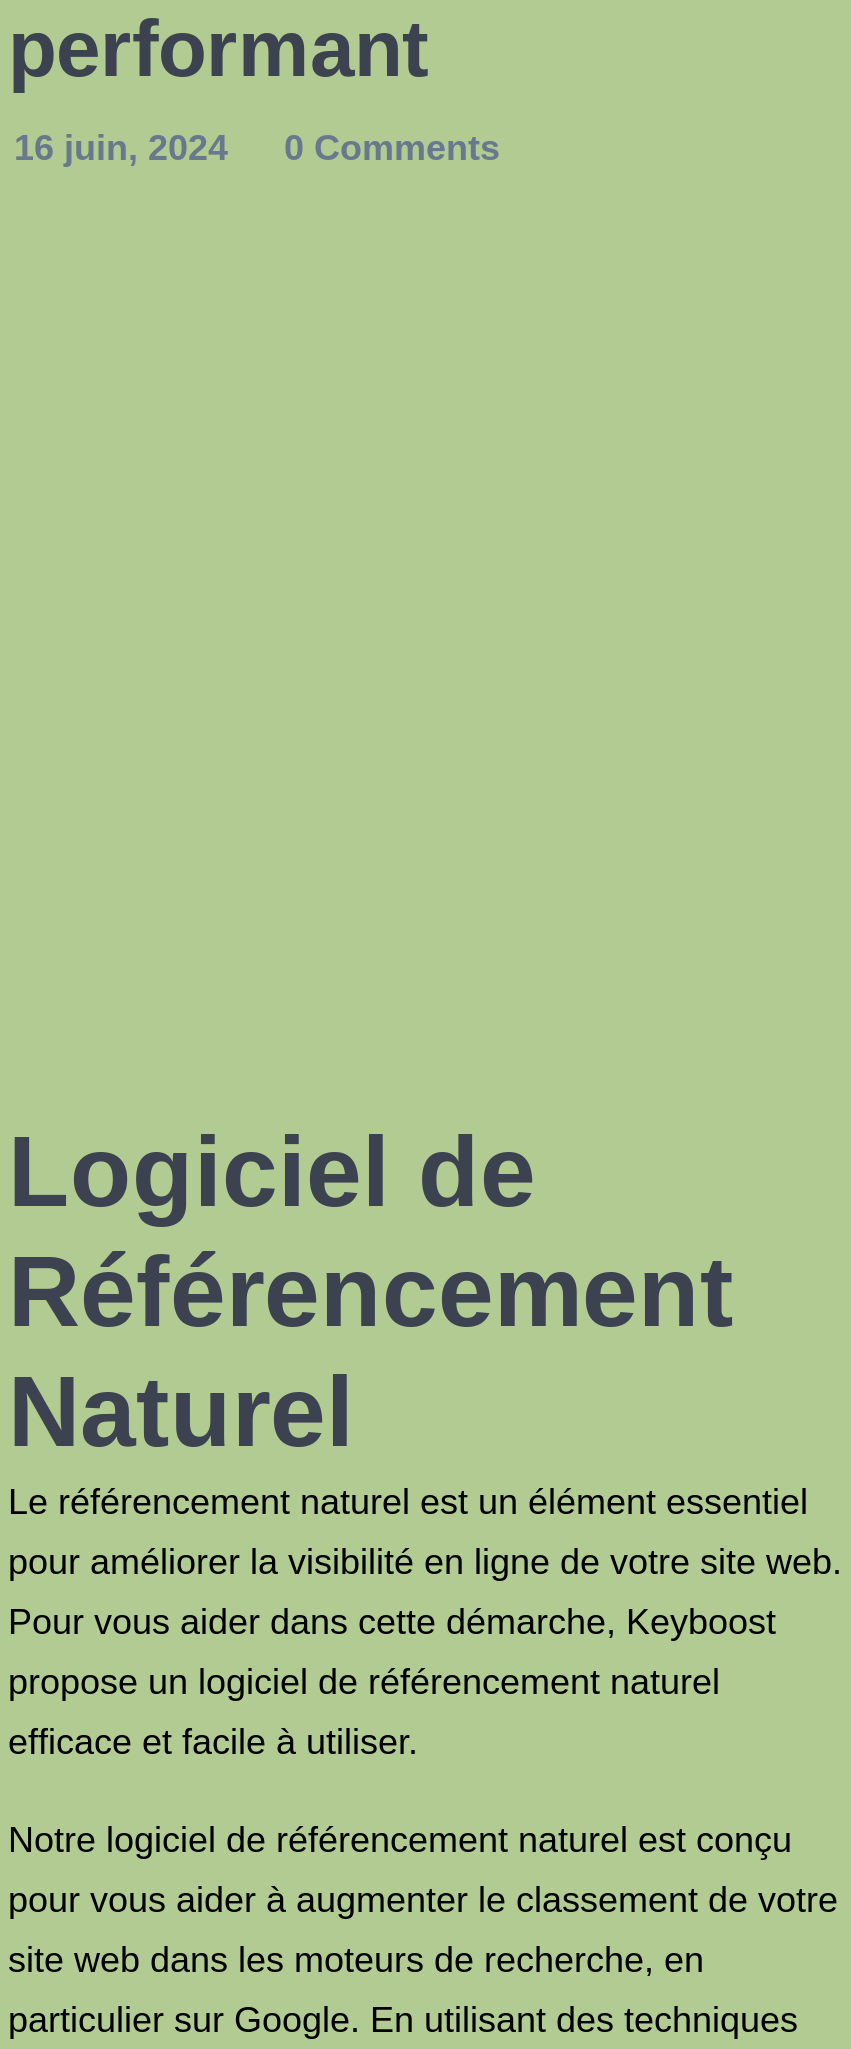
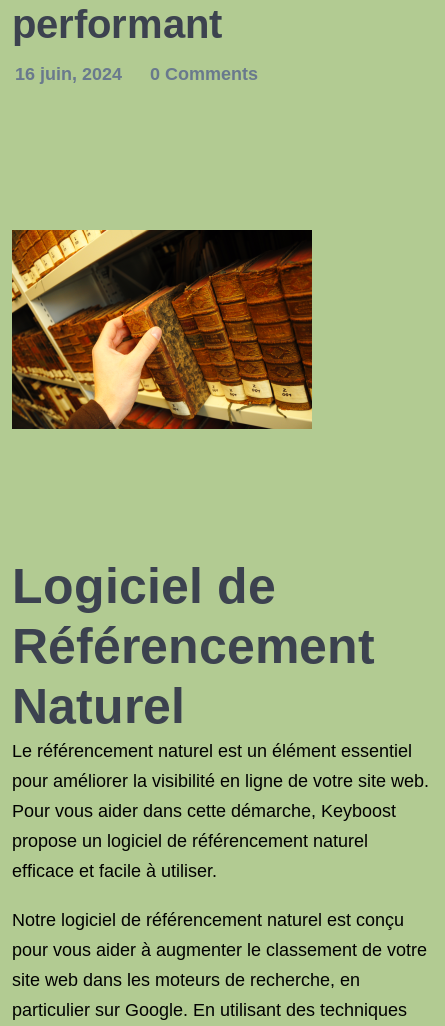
none -> [11,229,313,430] [image]

